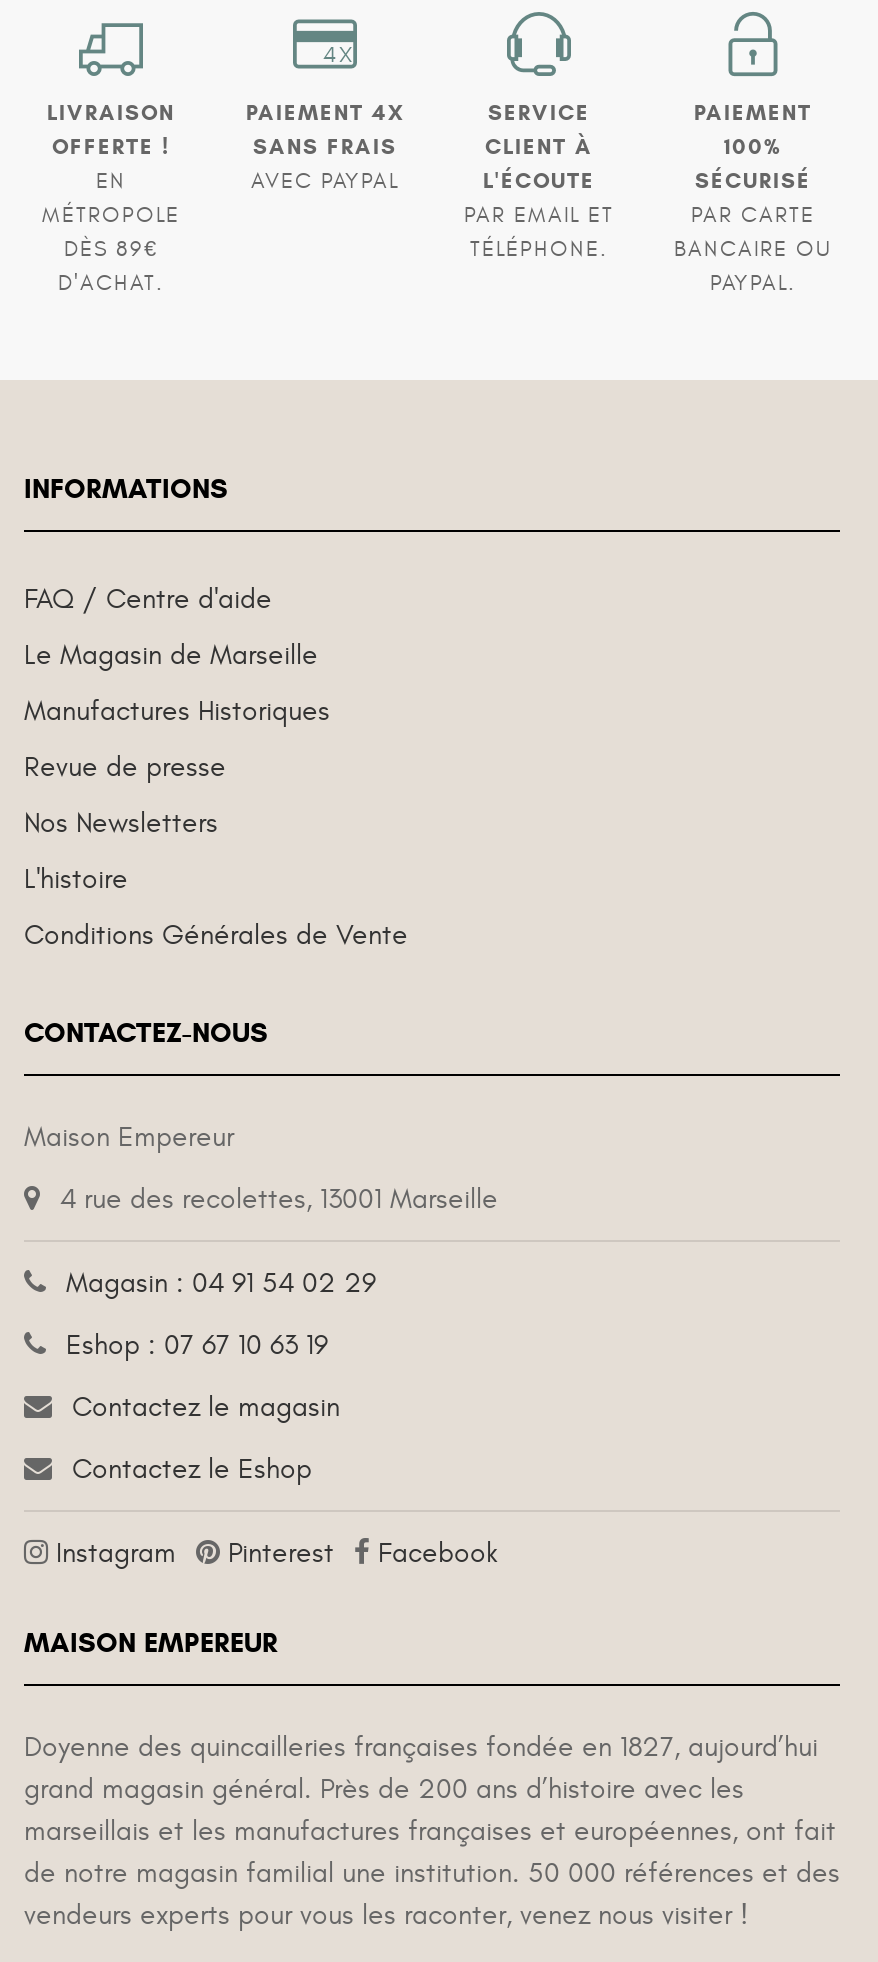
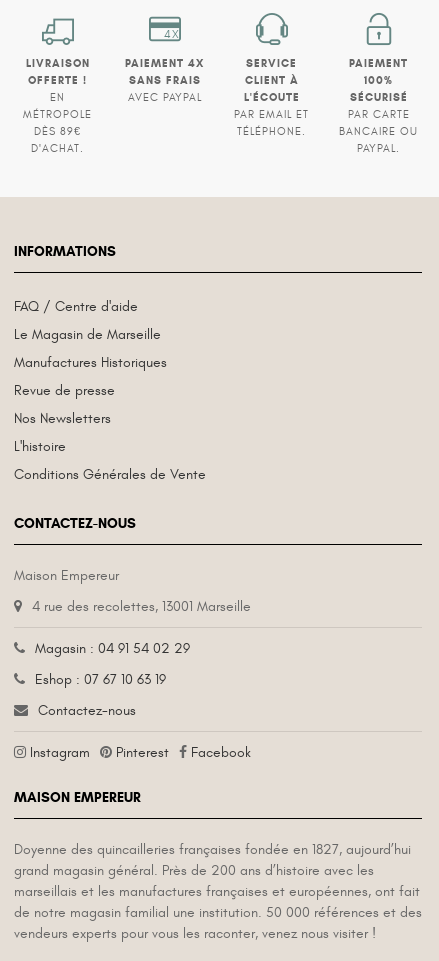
[72,1390,340,1486] Contactez le magasin | Contactez le Eshop -> [38,702,136,719] Contactez-nous

